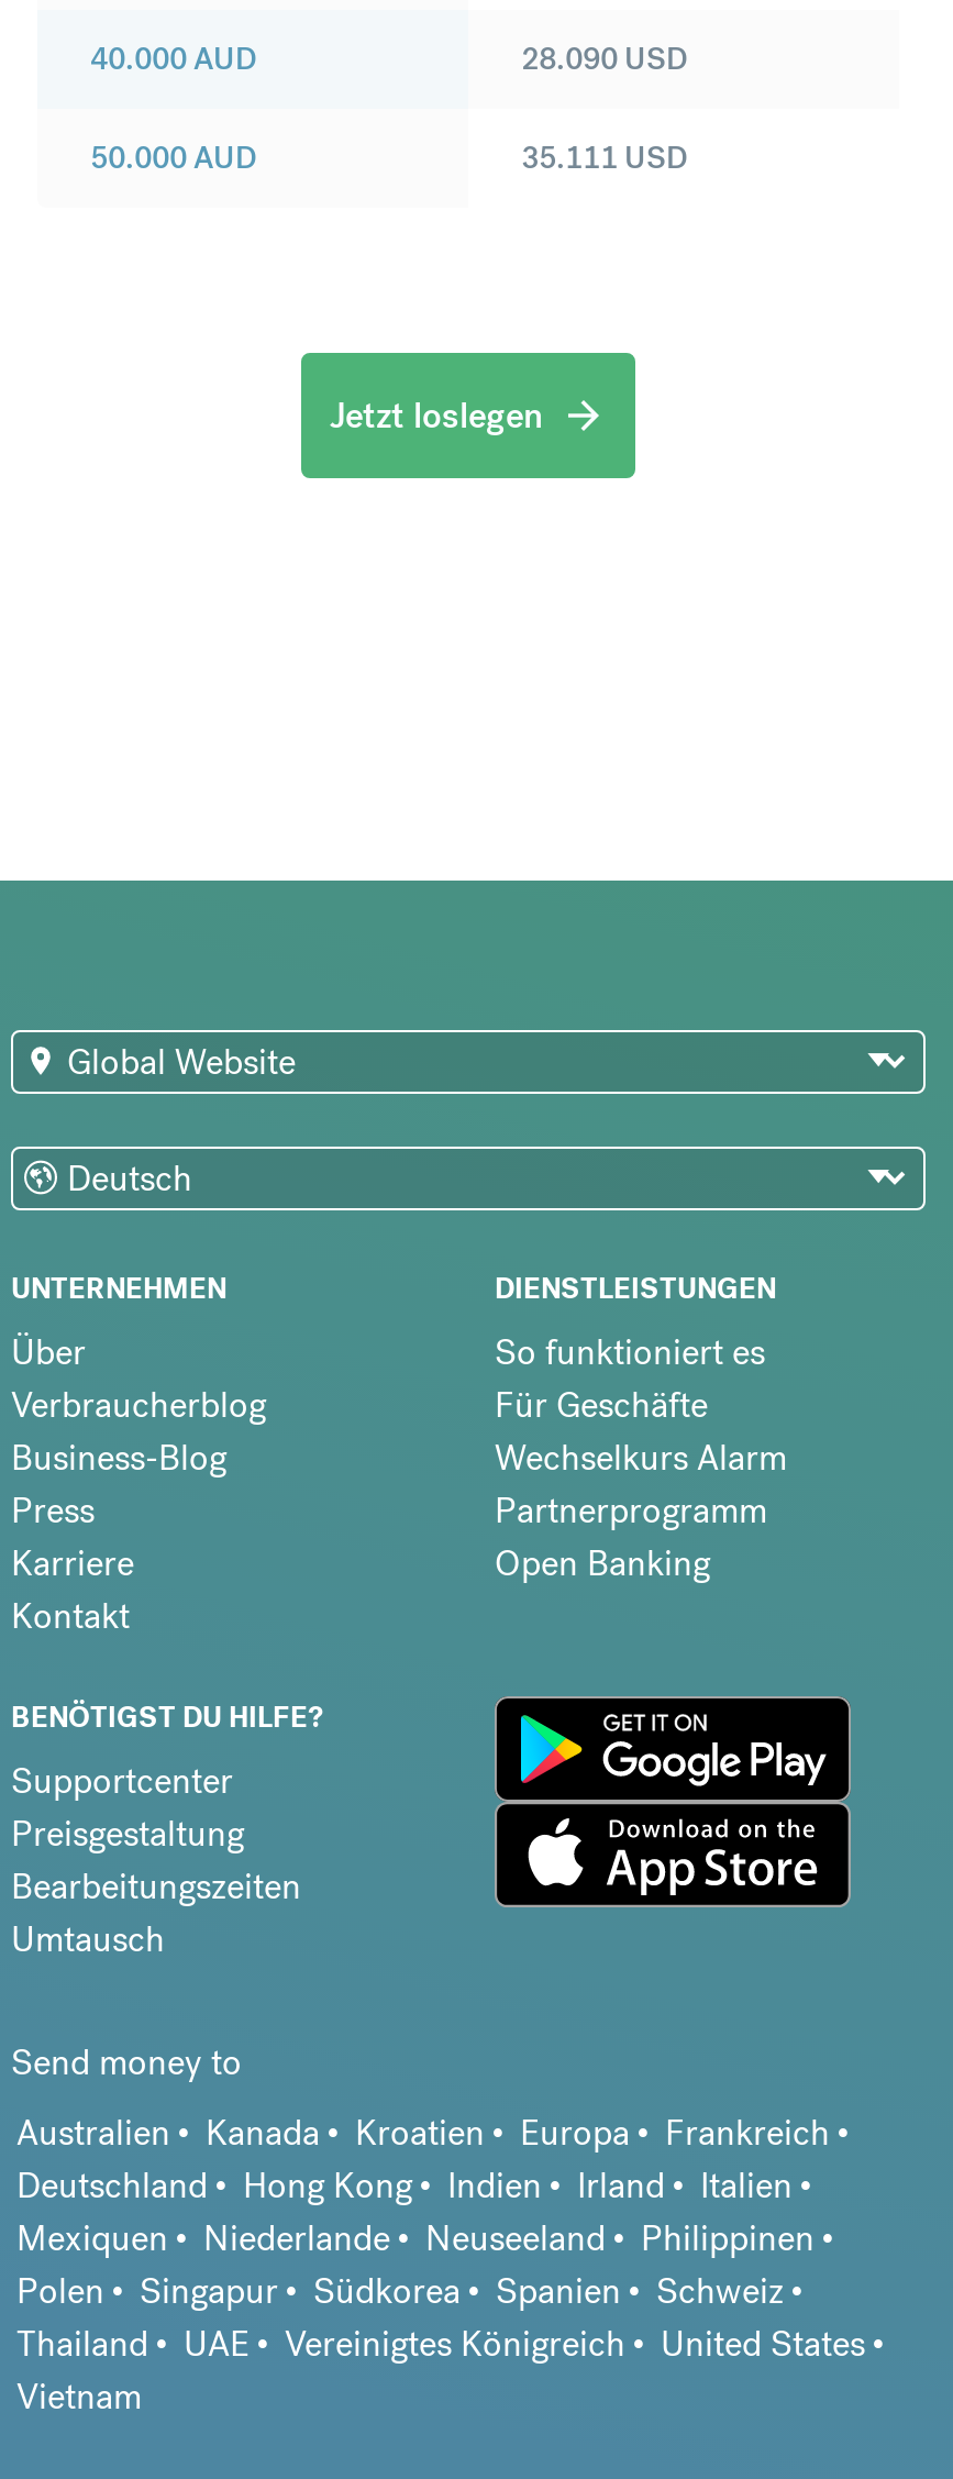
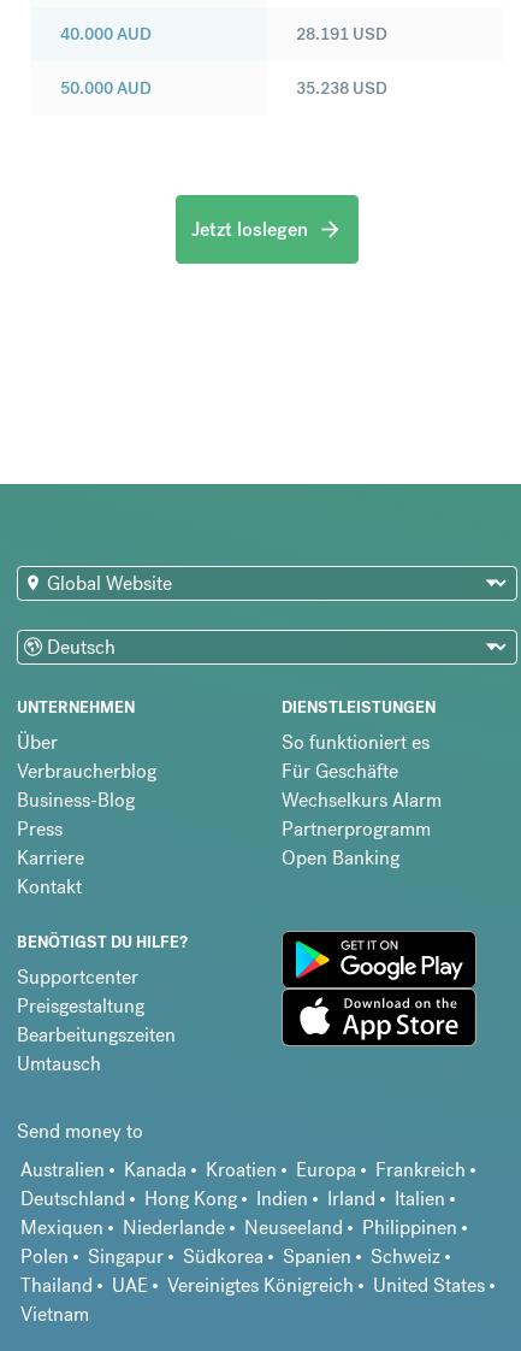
[521,39,688,78] 28.090 USD -> [296,23,387,45] 28.191 USD
[521,138,688,177] 35.111 USD -> [296,77,387,99] 35.238 USD

